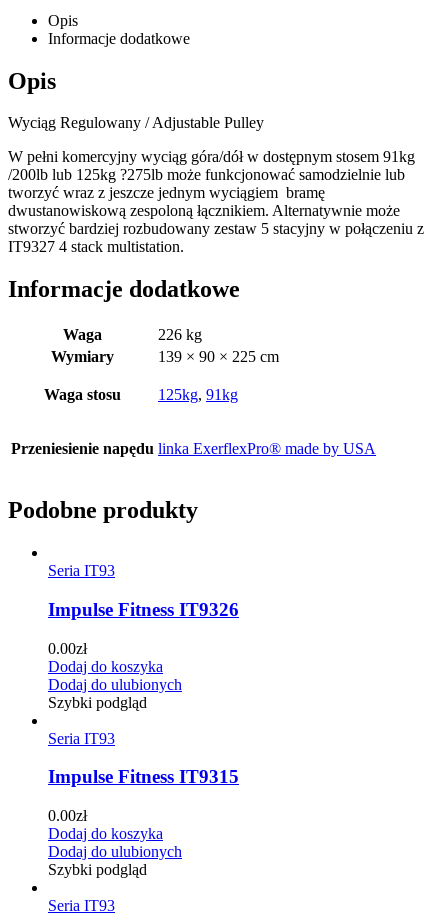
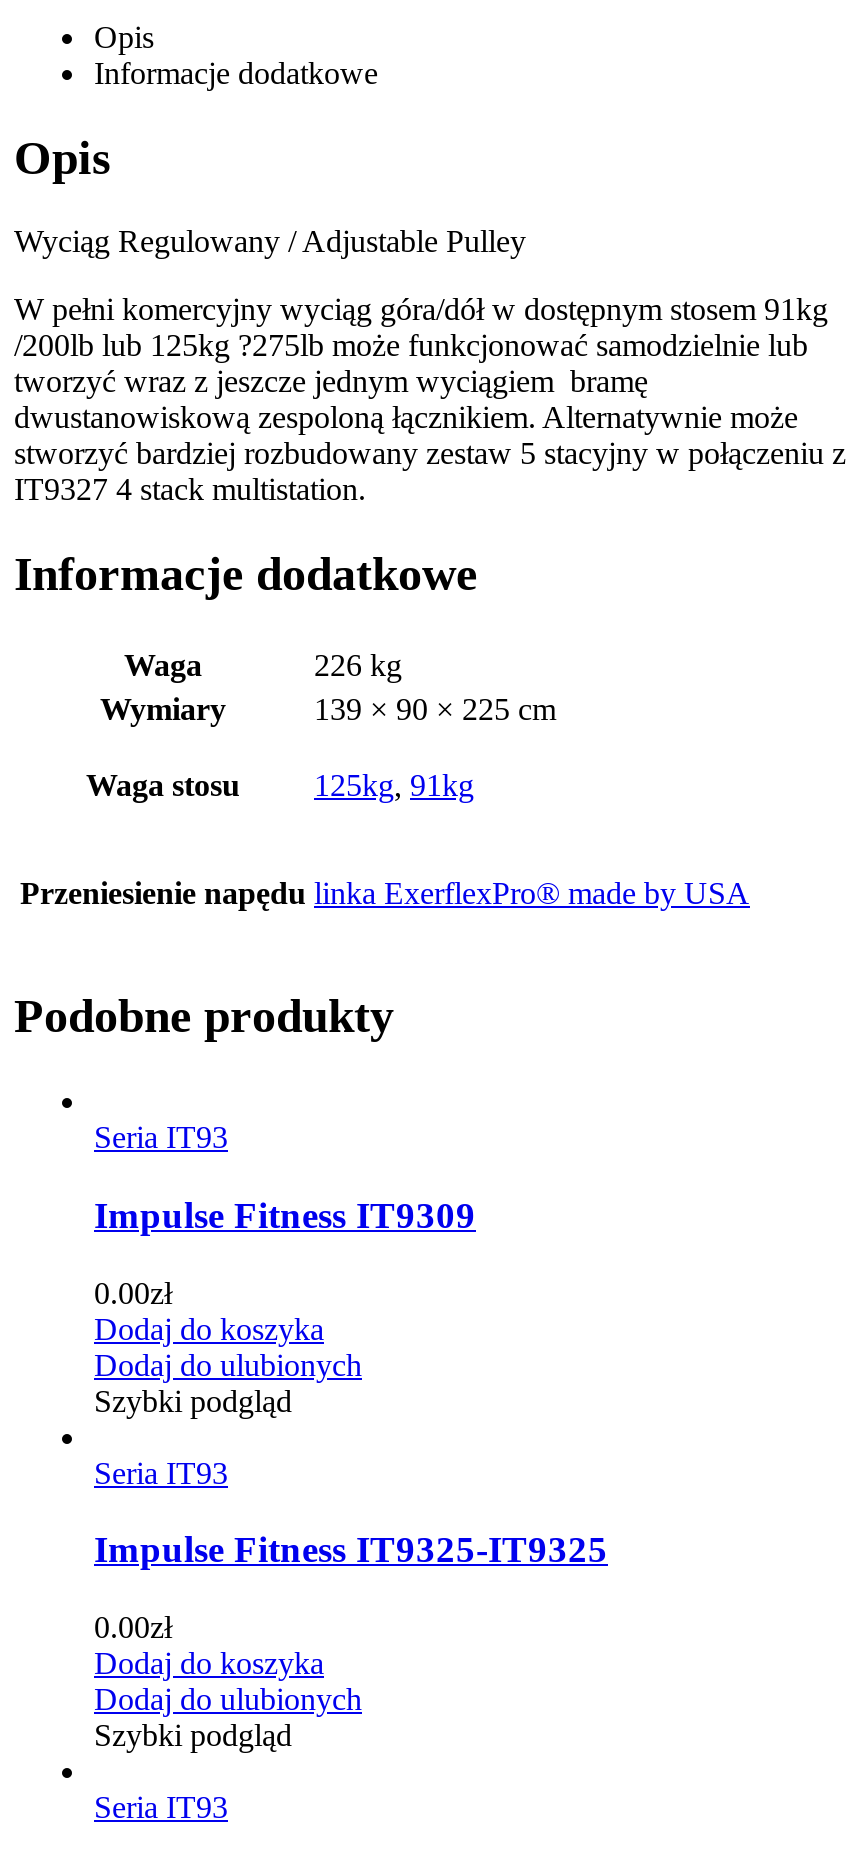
[48,599,239,620] Impulse Fitness IT9326 -> [94,1194,476,1236] Impulse Fitness IT9309
[48,766,239,787] Impulse Fitness IT9315 -> [94,1528,608,1570] Impulse Fitness IT9325-IT9325

